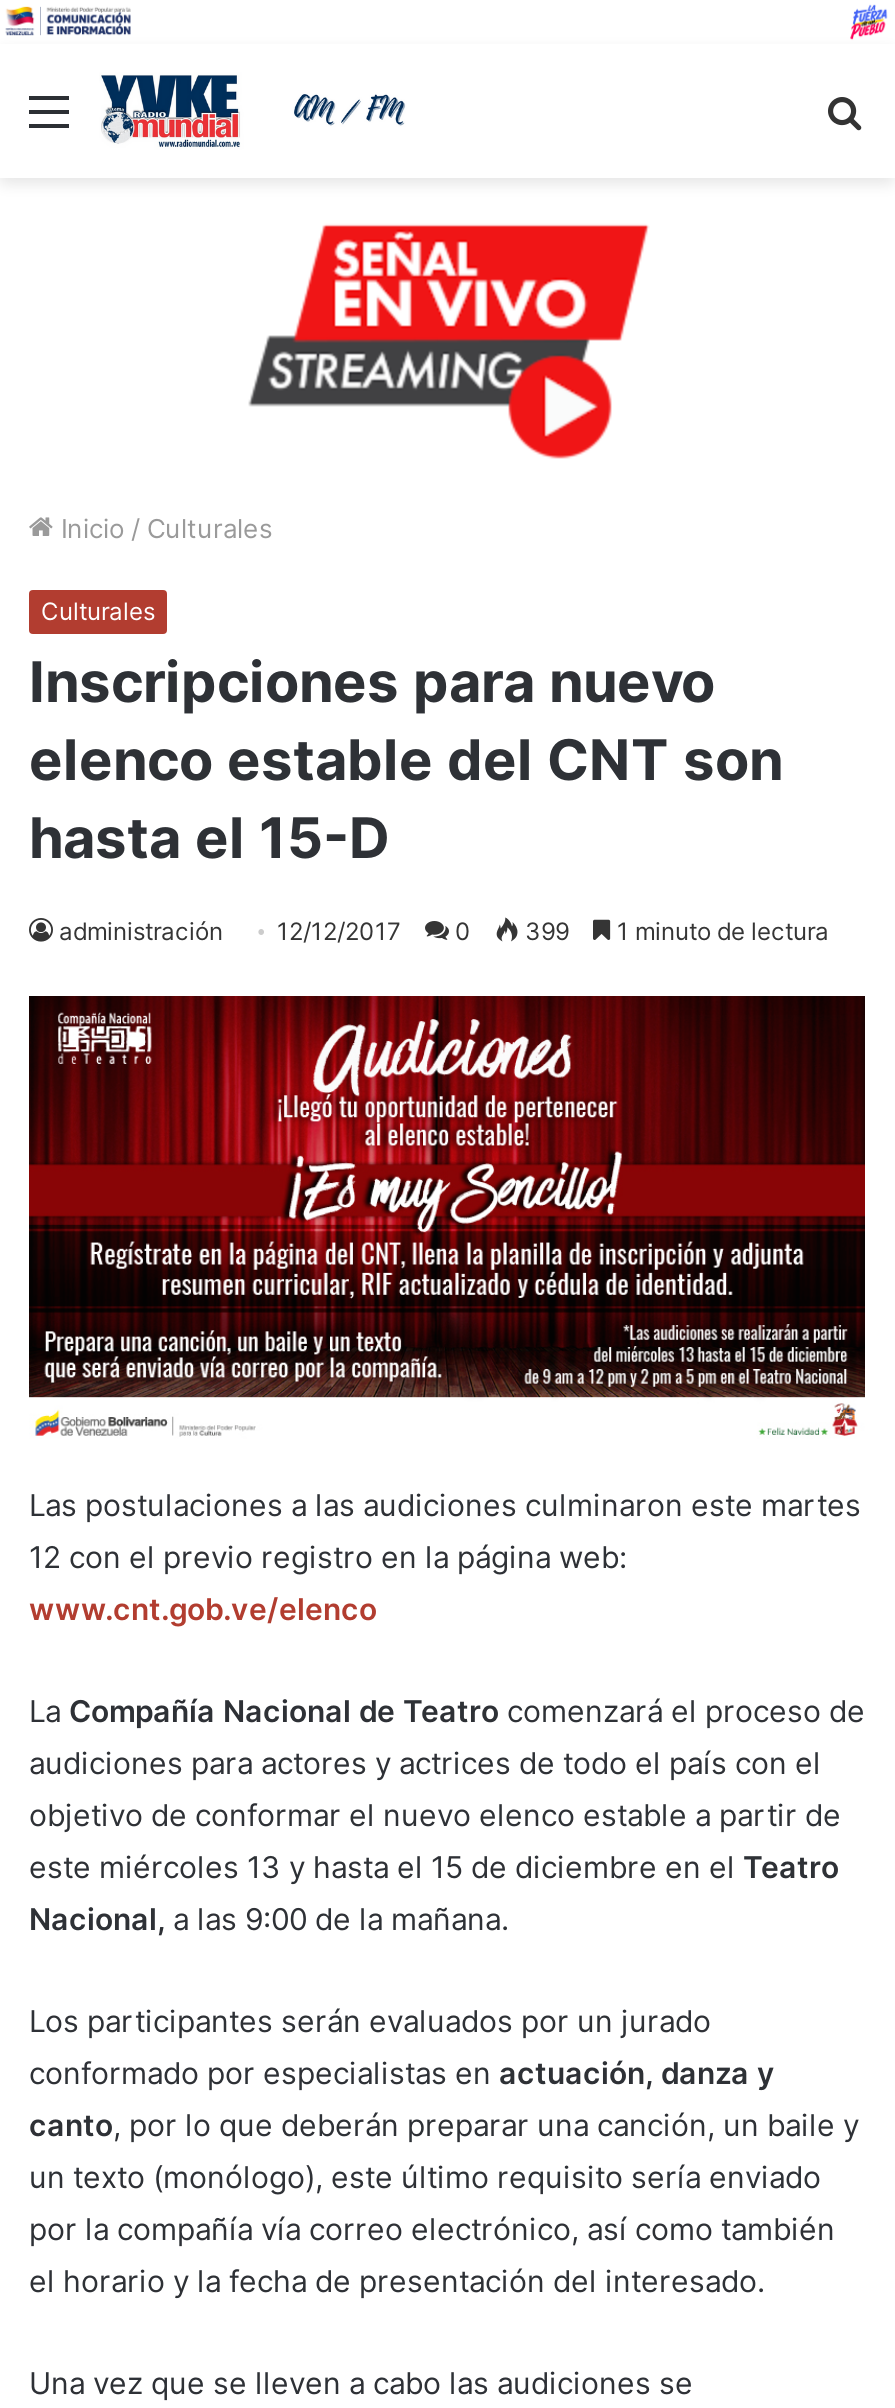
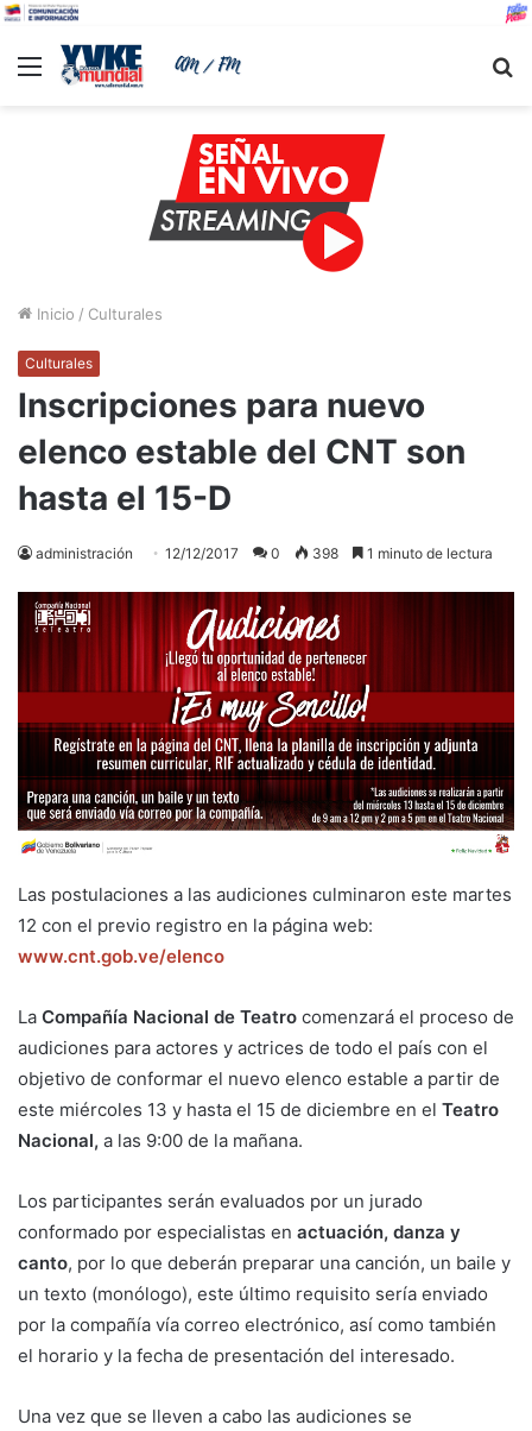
[59,915,829,945] administración 12/12/2017 0 399 1 minuto de lectura -> [36,544,493,562] administración 12/12/2017 0 398 1 minuto de lectura

